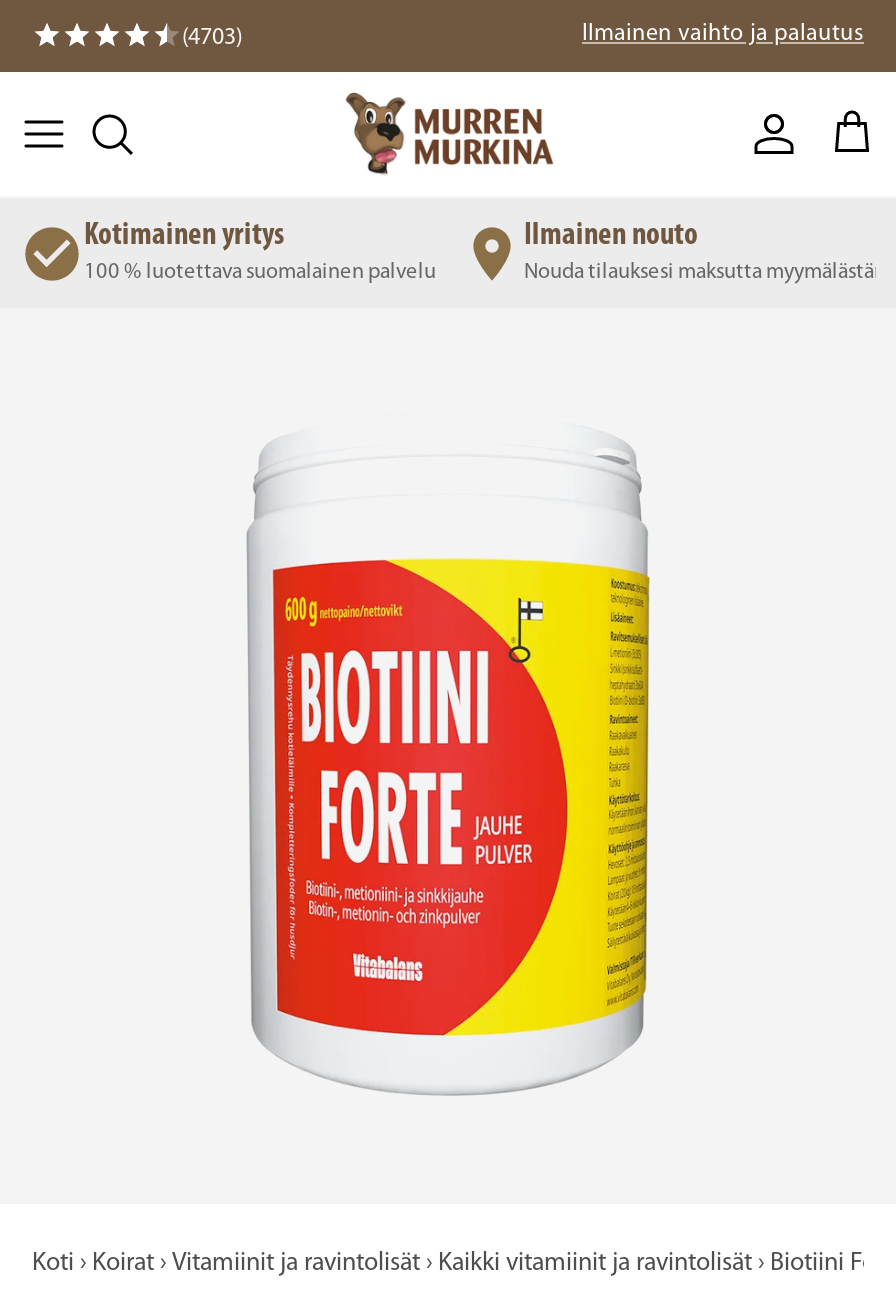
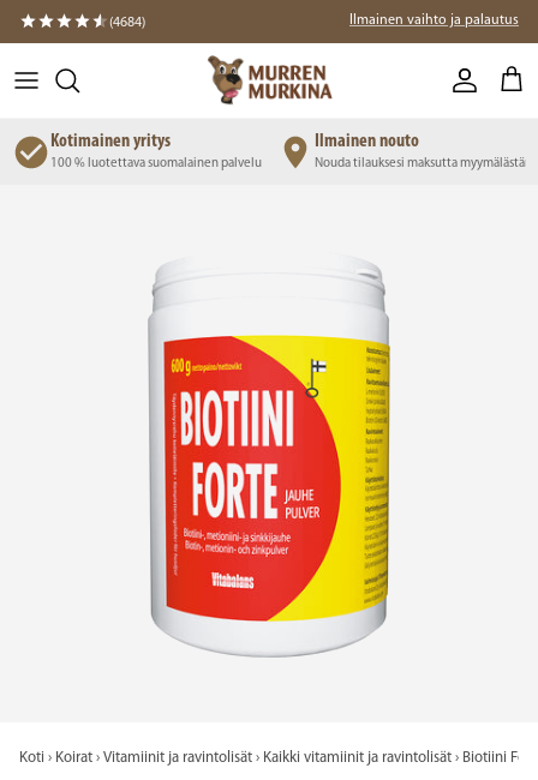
[182,27,242,51] (4703) -> [109,16,145,31] (4684)

